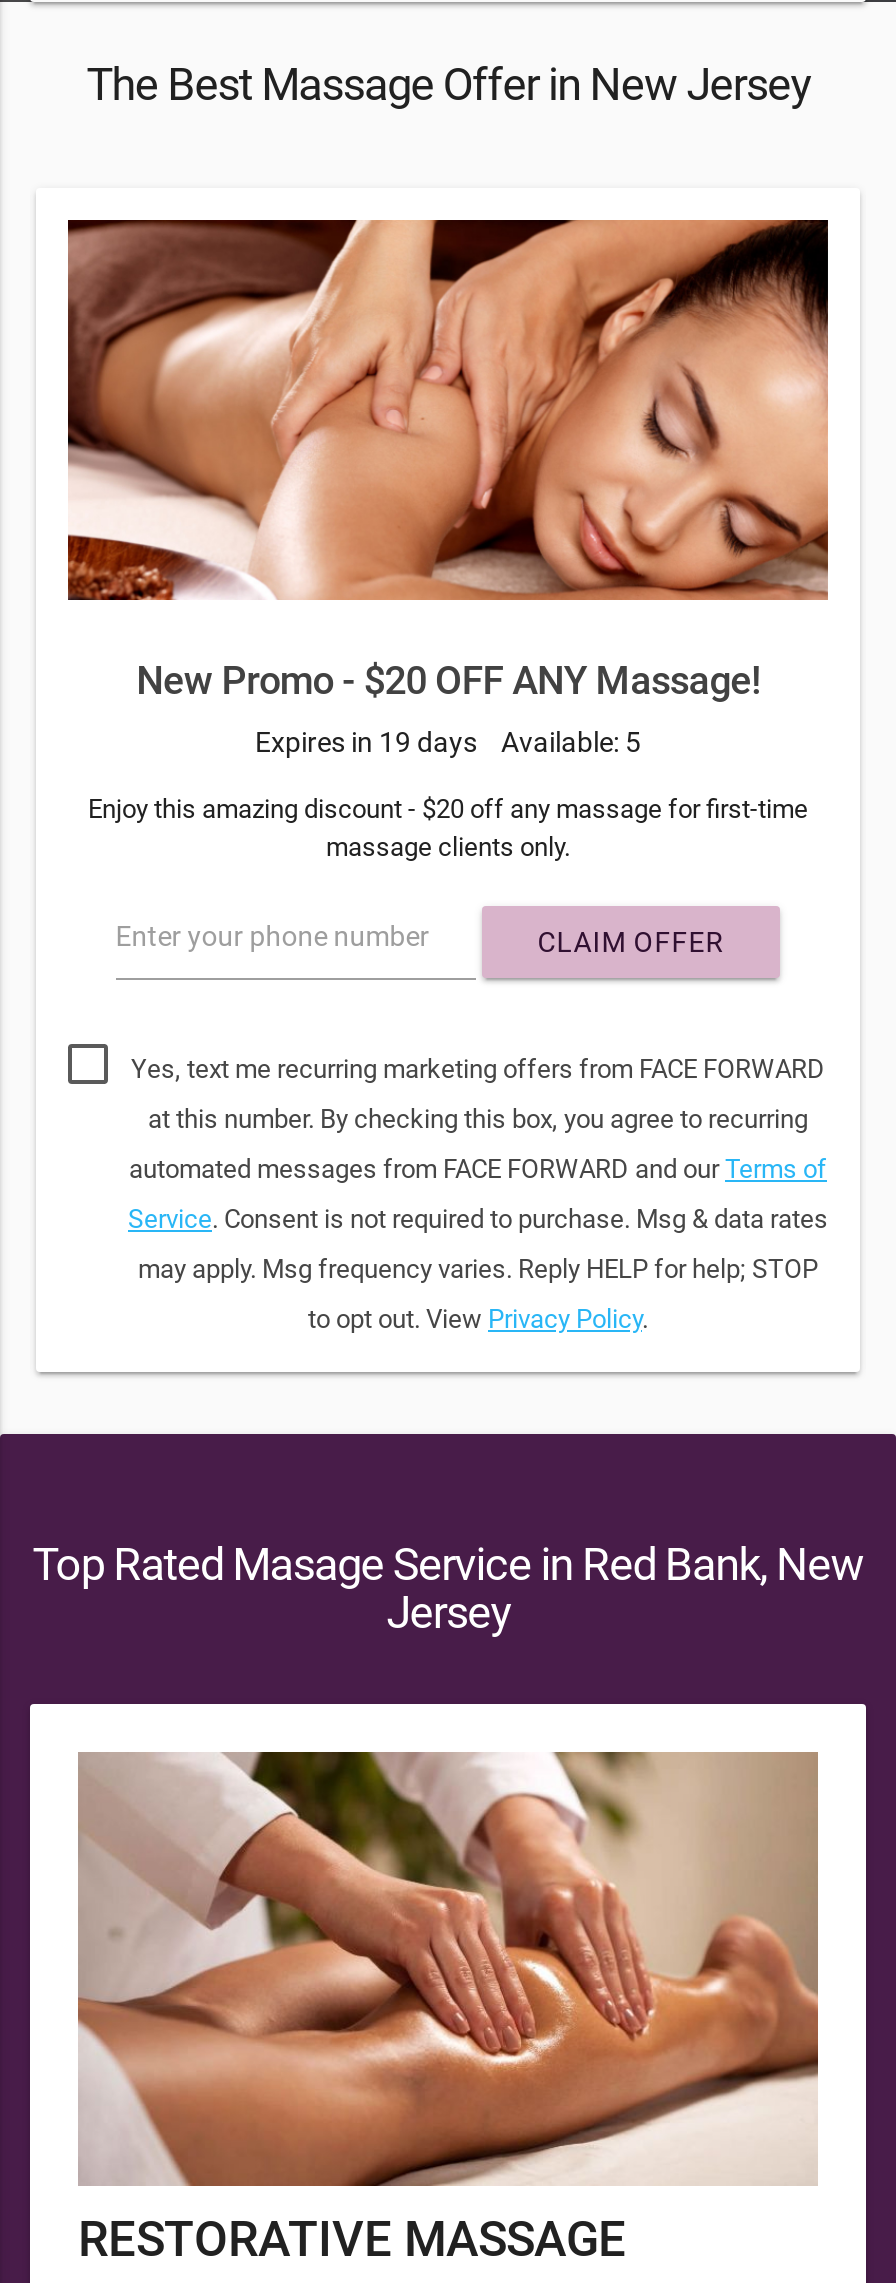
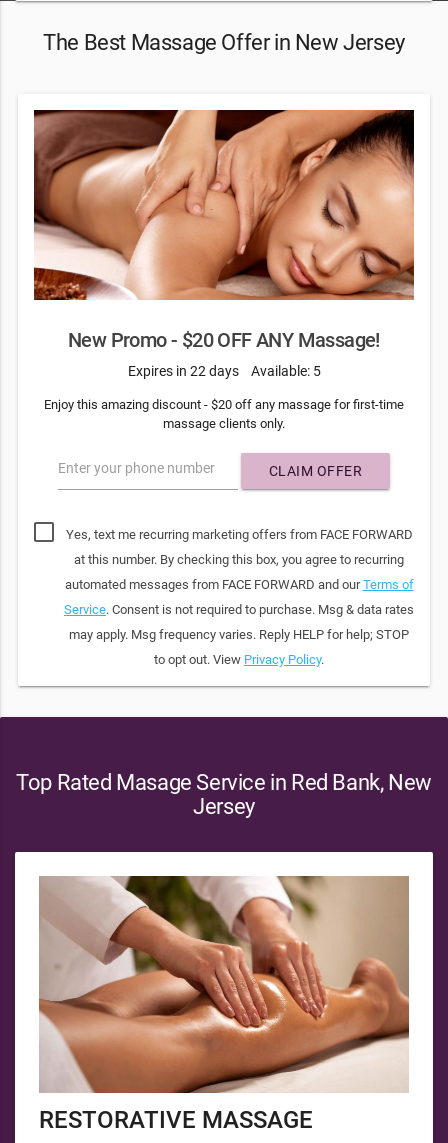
[255,725,477,757] Expires in 19 days -> [127,363,238,379] Expires in 22 days

